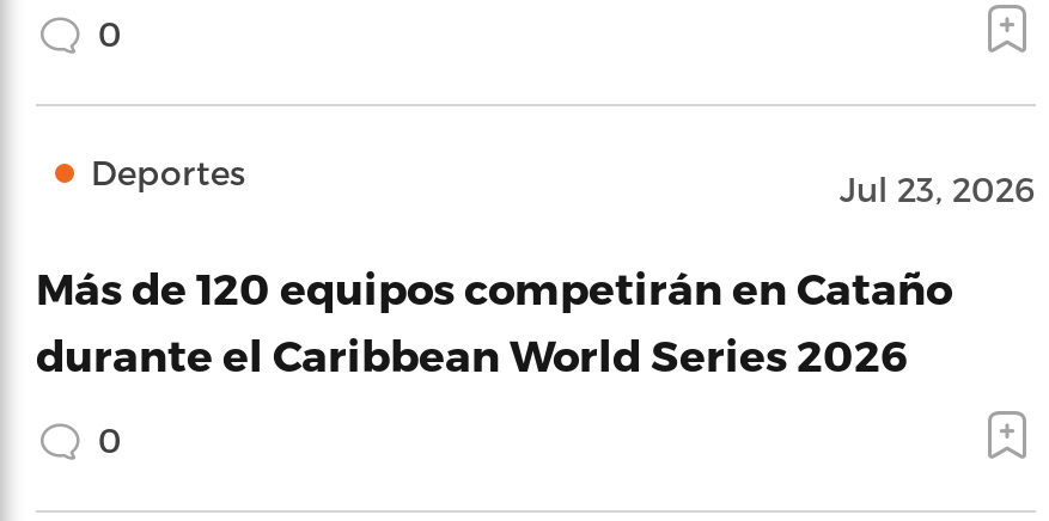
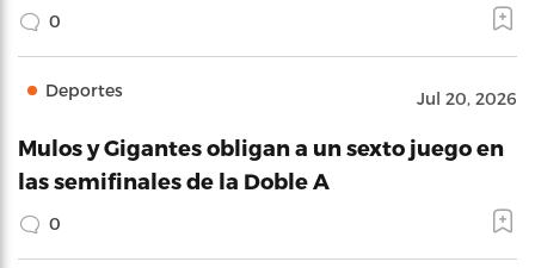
[840,168,1036,209] Jul 23, 2026 -> [417,88,517,108] Jul 20, 2026
[36,262,952,379] Más de 120 equipos competirán en Cataño | durante el Caribbean World Series 2026 -> [18,135,504,193] Mulos y Gigantes obligan a un sexto juego en | las semifinales de la Doble A

